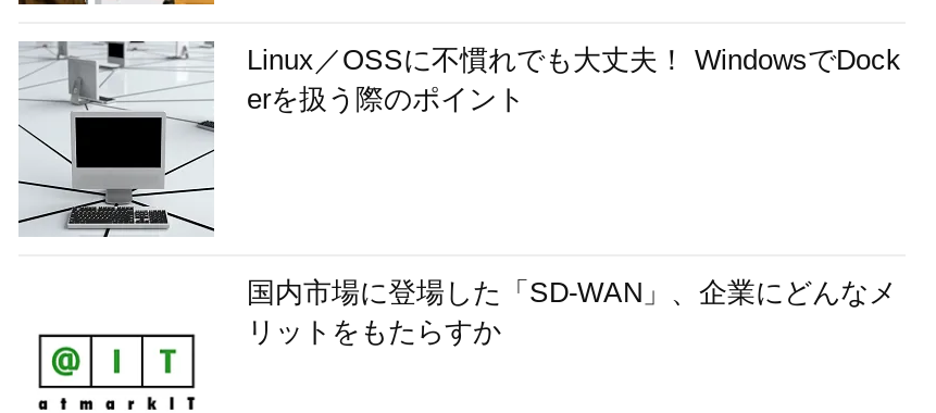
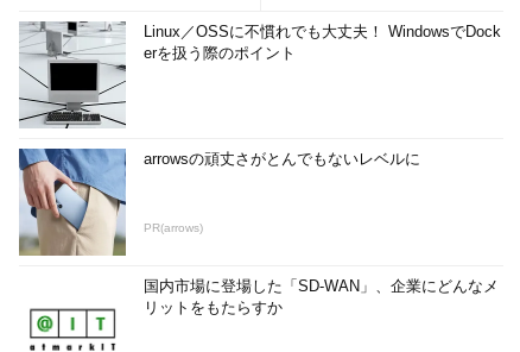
none -> [19,149,420,256] [image] | arrowsの頑丈さがとんでもないレベルに
none -> [144,221,203,234] PR(arrows)

